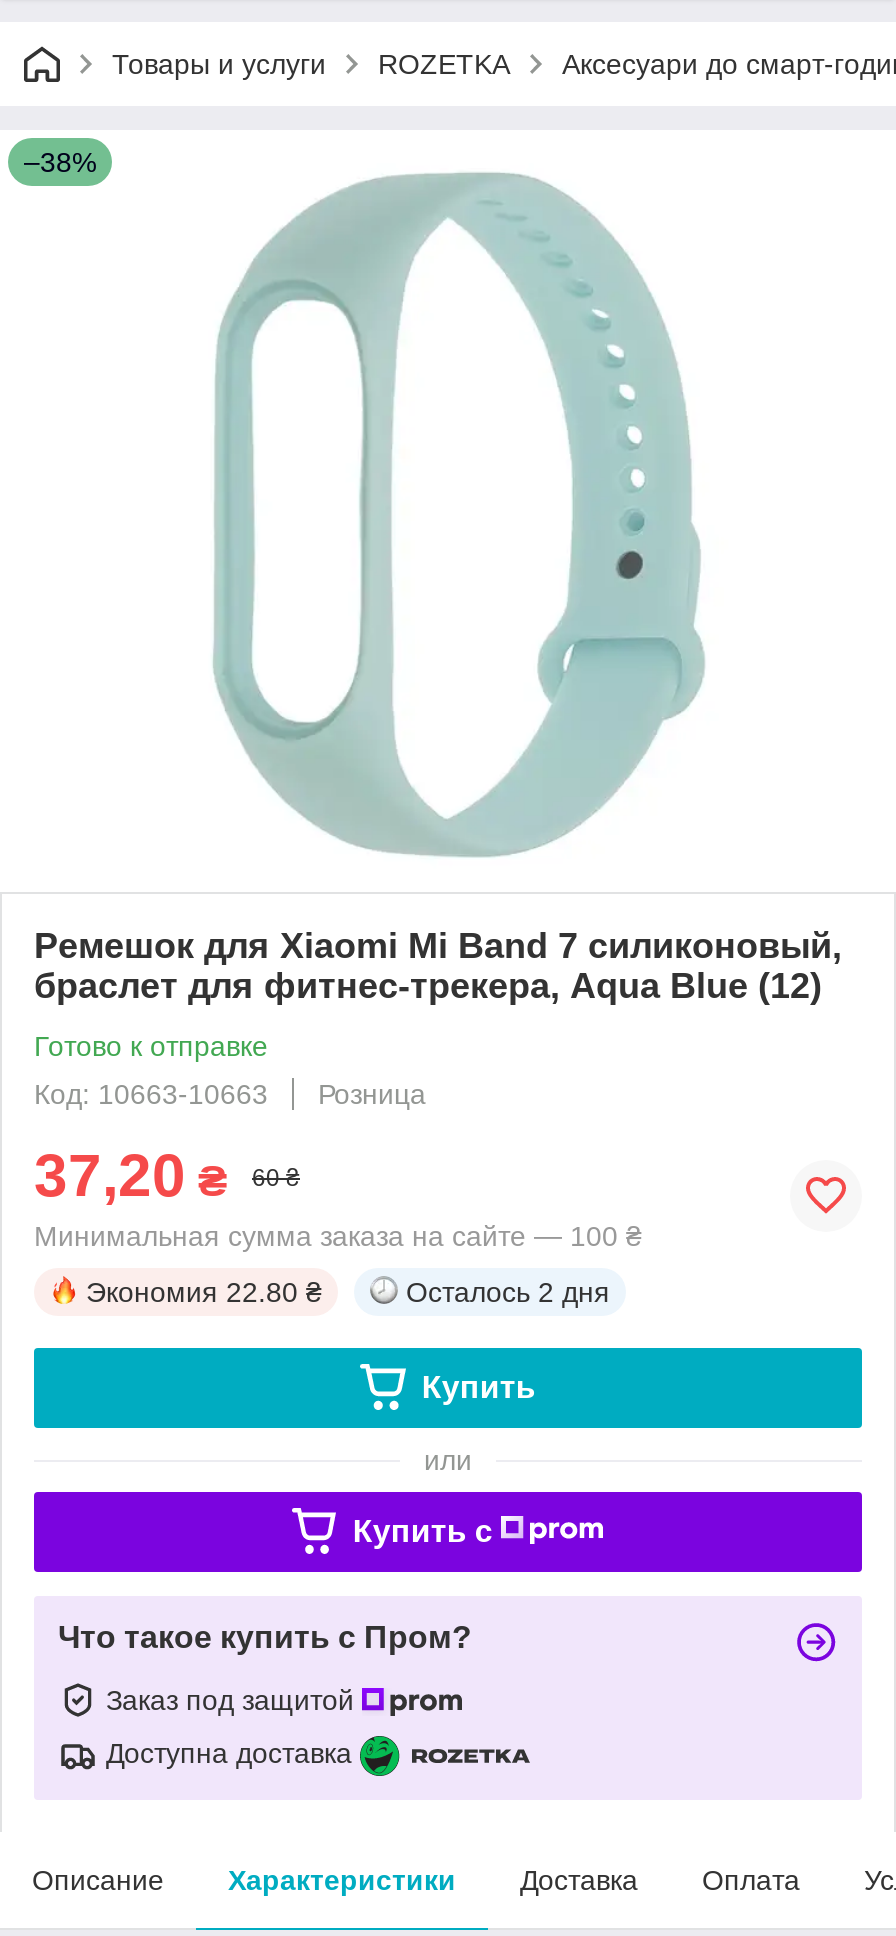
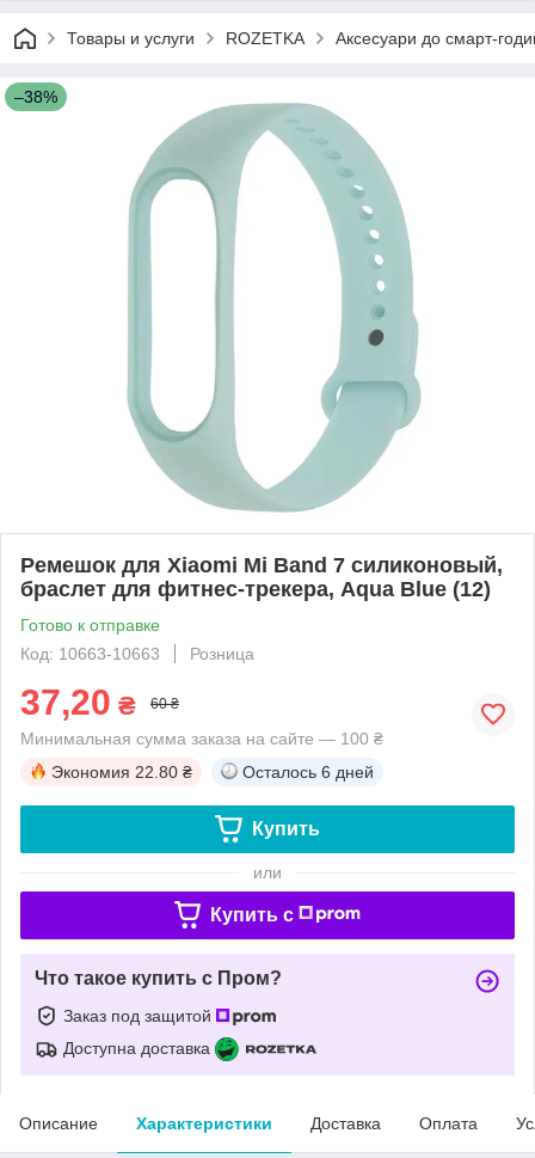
[406,1276,610,1308] Осталось 2 дня -> [242,762,374,781] Осталось 6 дней

